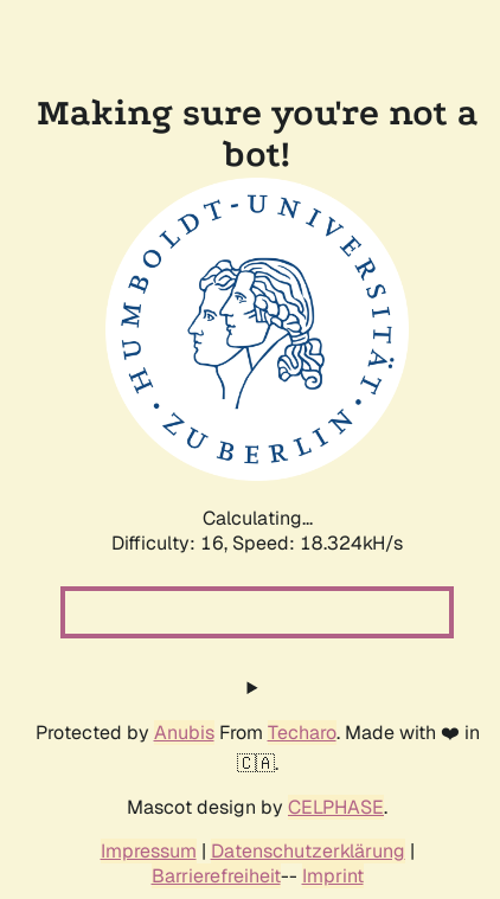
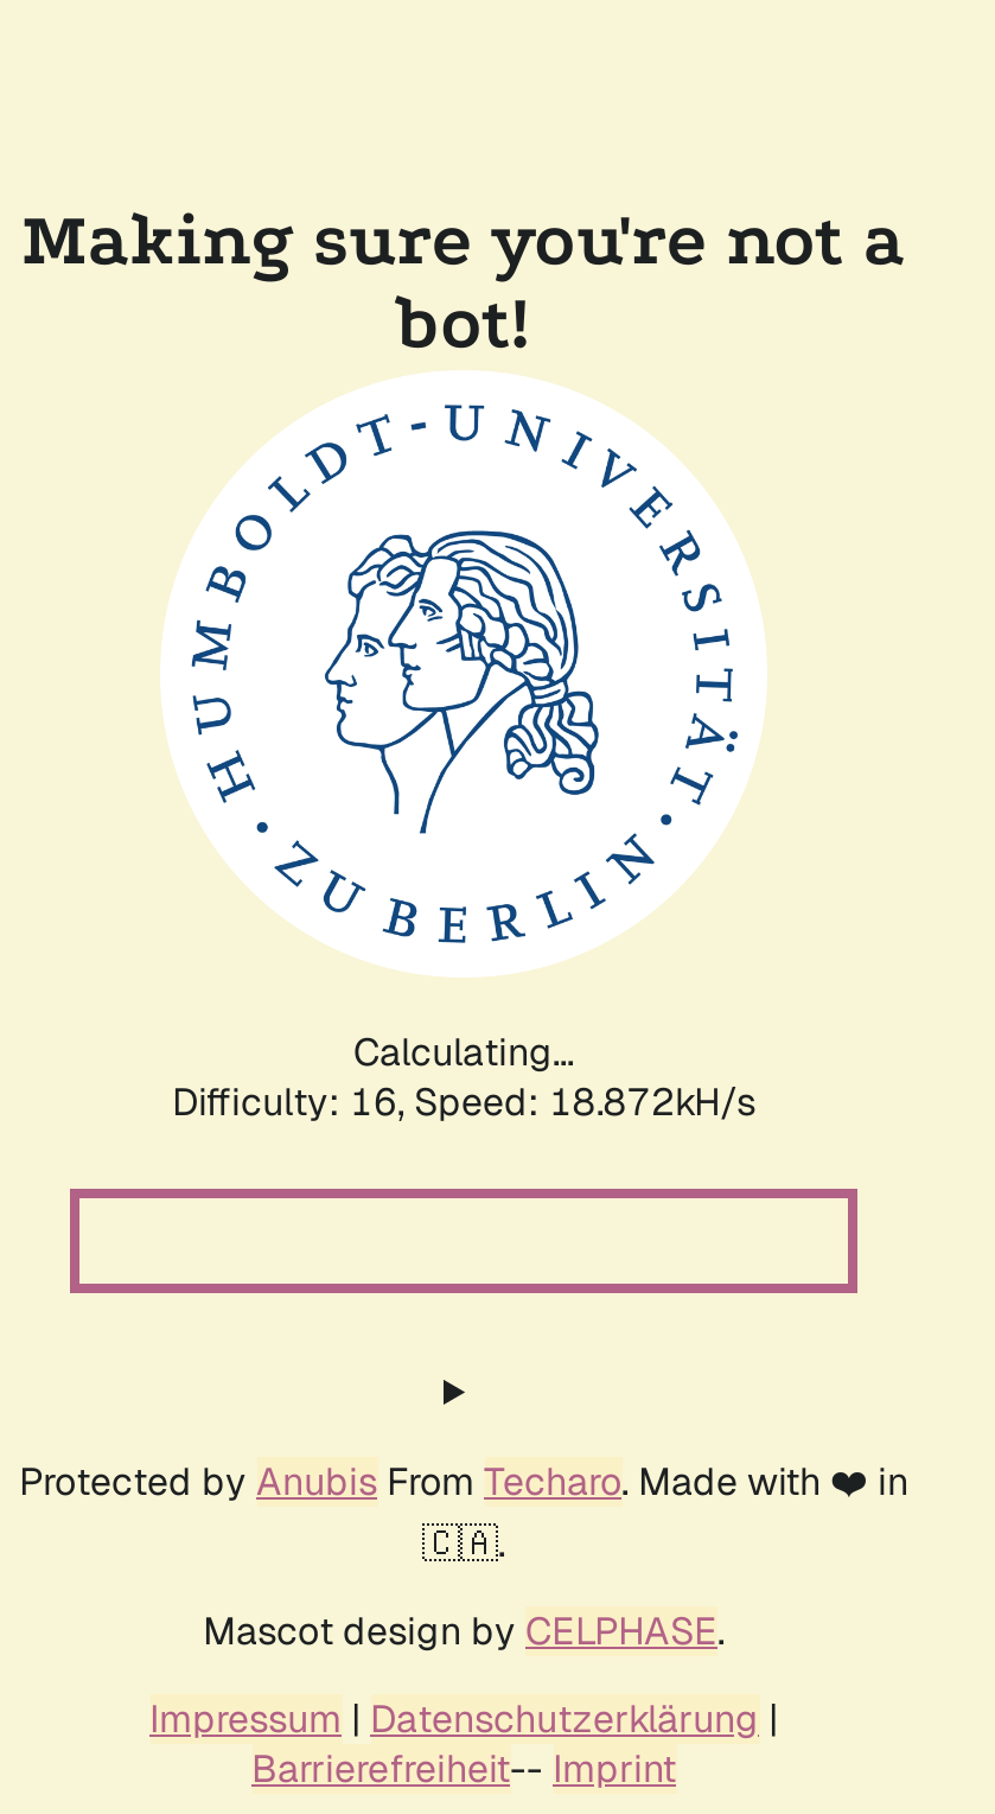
[111,531,403,556] Difficulty: 16, Speed: 18.324kH/s -> [172,1077,755,1127] Difficulty: 16, Speed: 18.872kH/s

